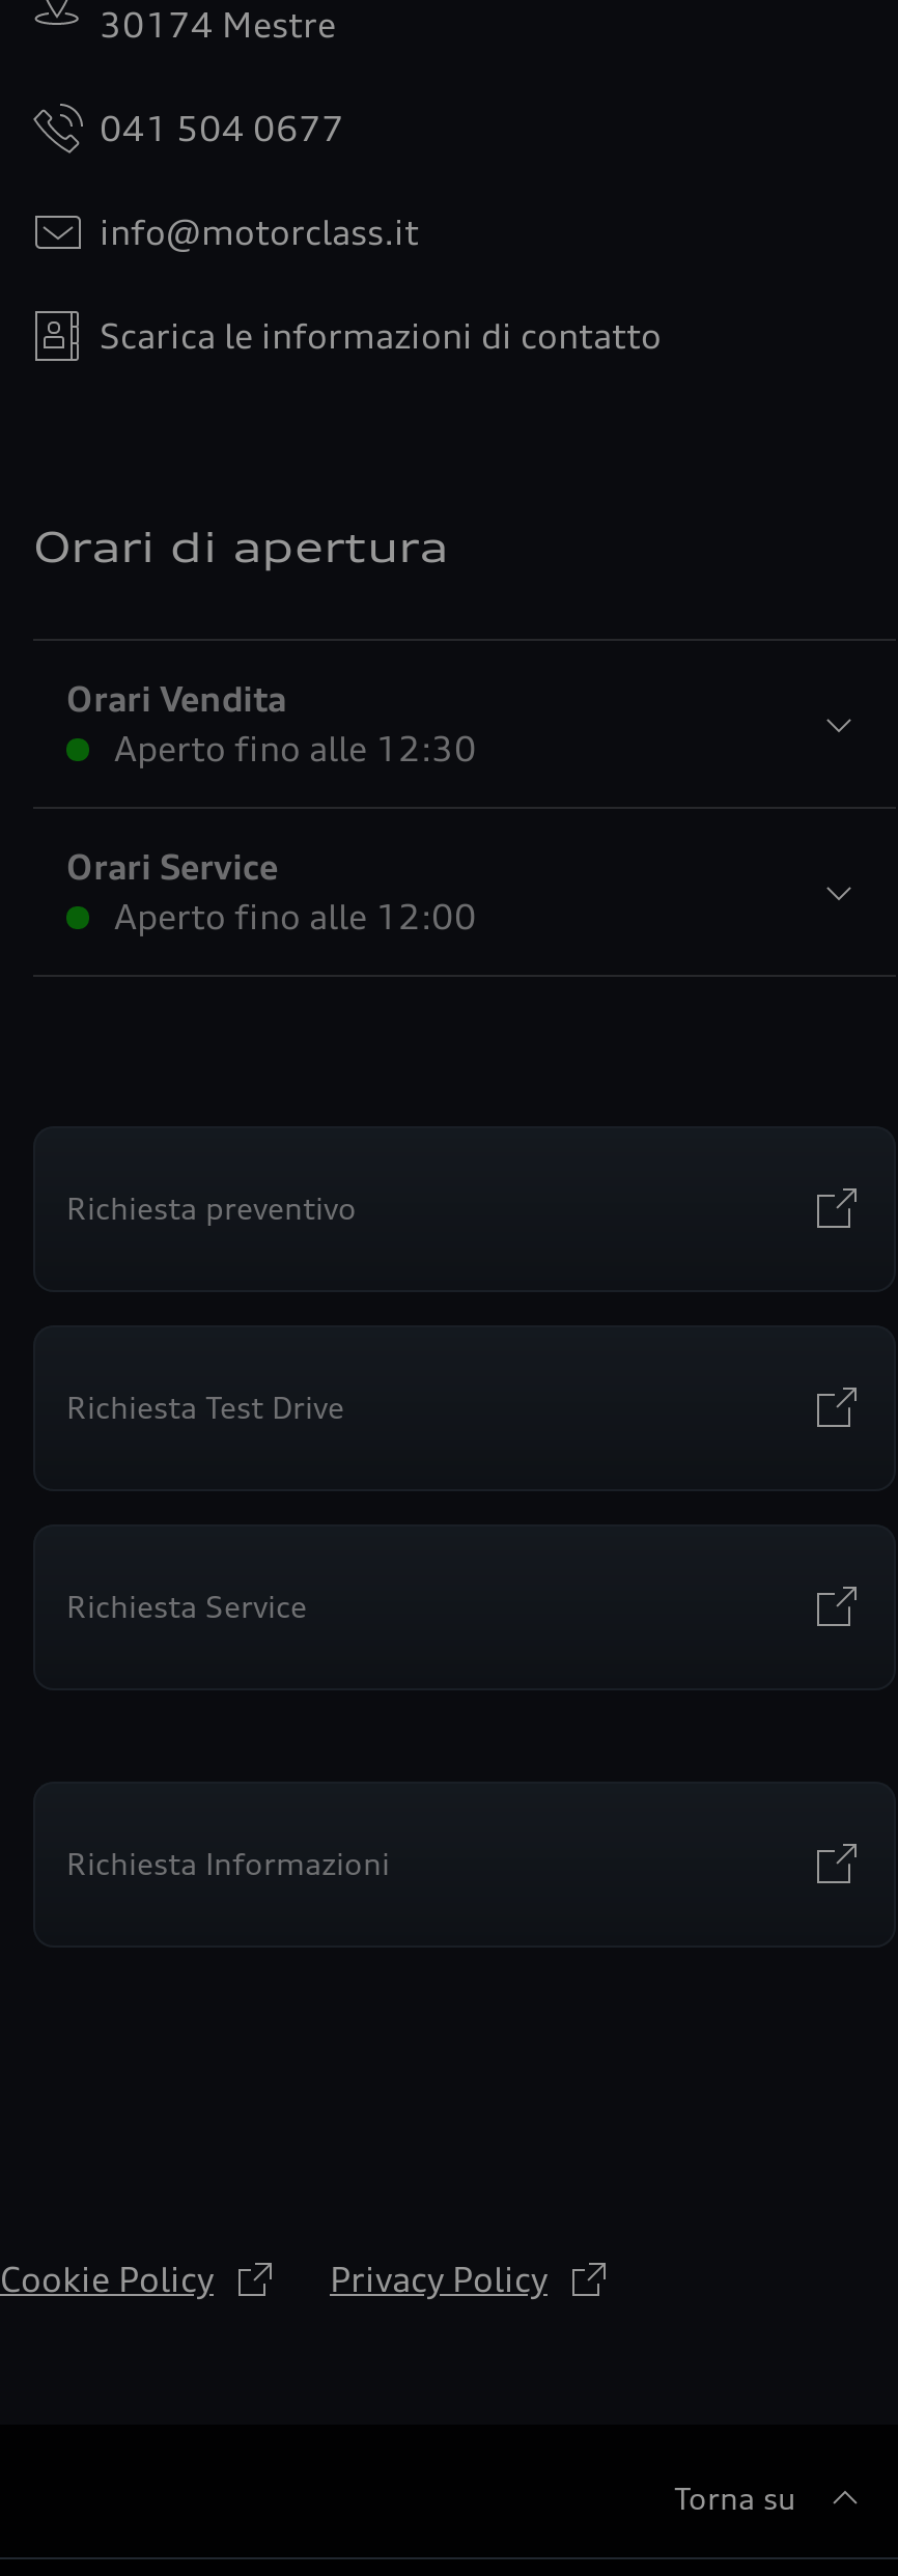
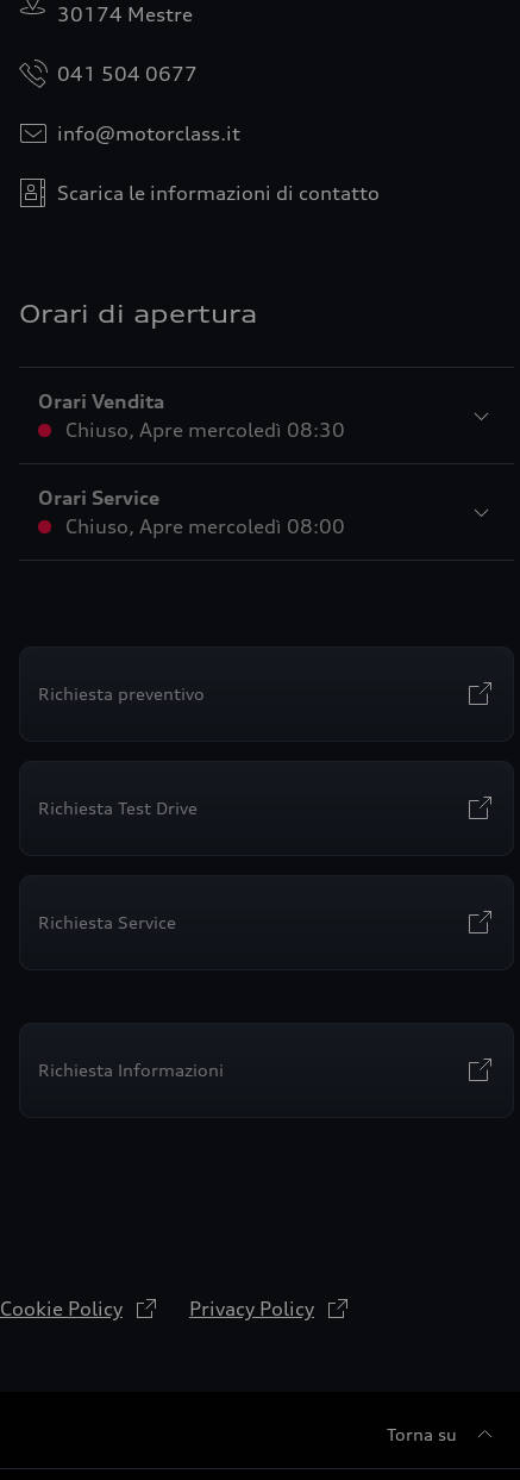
[114,728,477,769] Aperto fino alle 12:30 -> [65,418,345,442] Chiuso, Apre mercoledì 08:30
[114,896,477,937] Aperto fino alle 12:00 -> [65,514,345,538] Chiuso, Apre mercoledì 08:00

